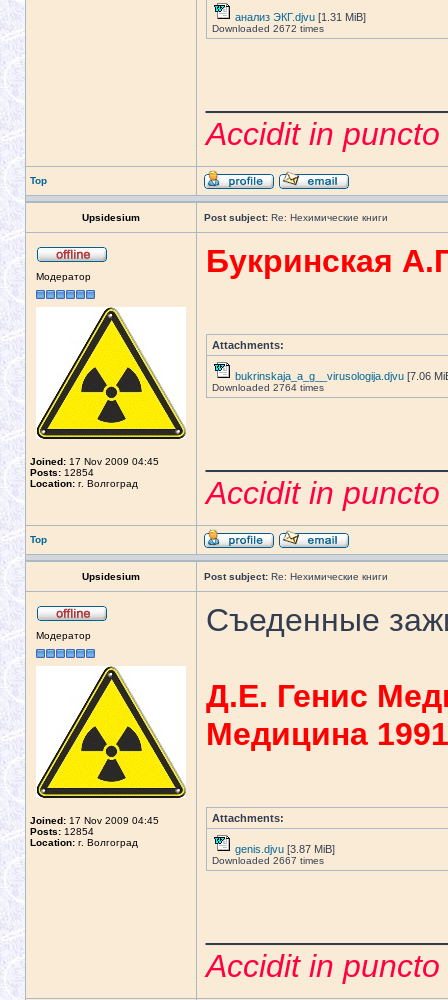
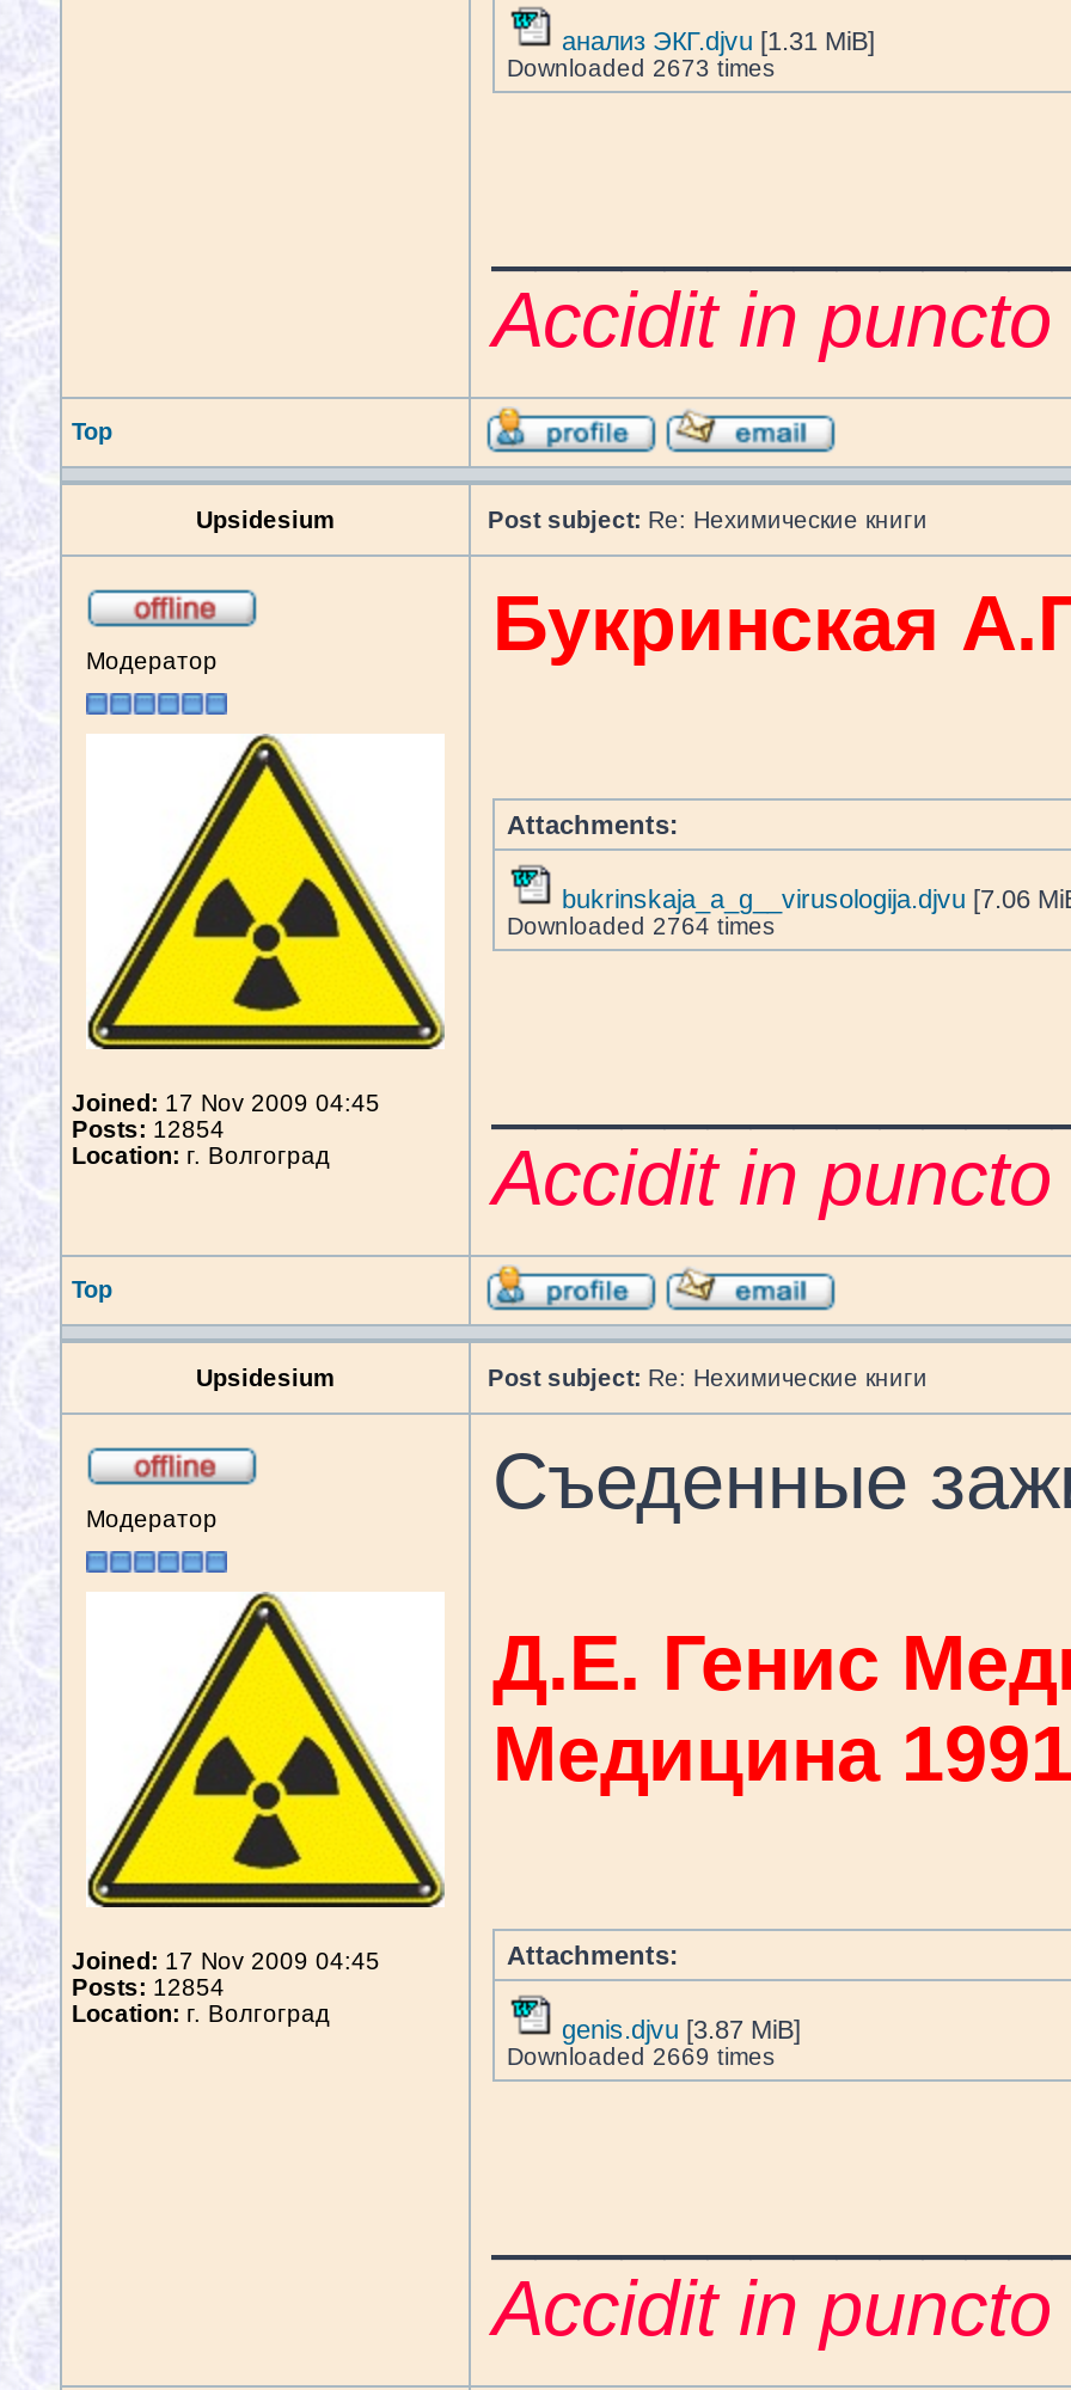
[212,23,324,34] Downloaded 2672 times -> [507,55,775,81] Downloaded 2673 times
[212,855,324,866] Downloaded 2667 times -> [507,2043,775,2070] Downloaded 2669 times

